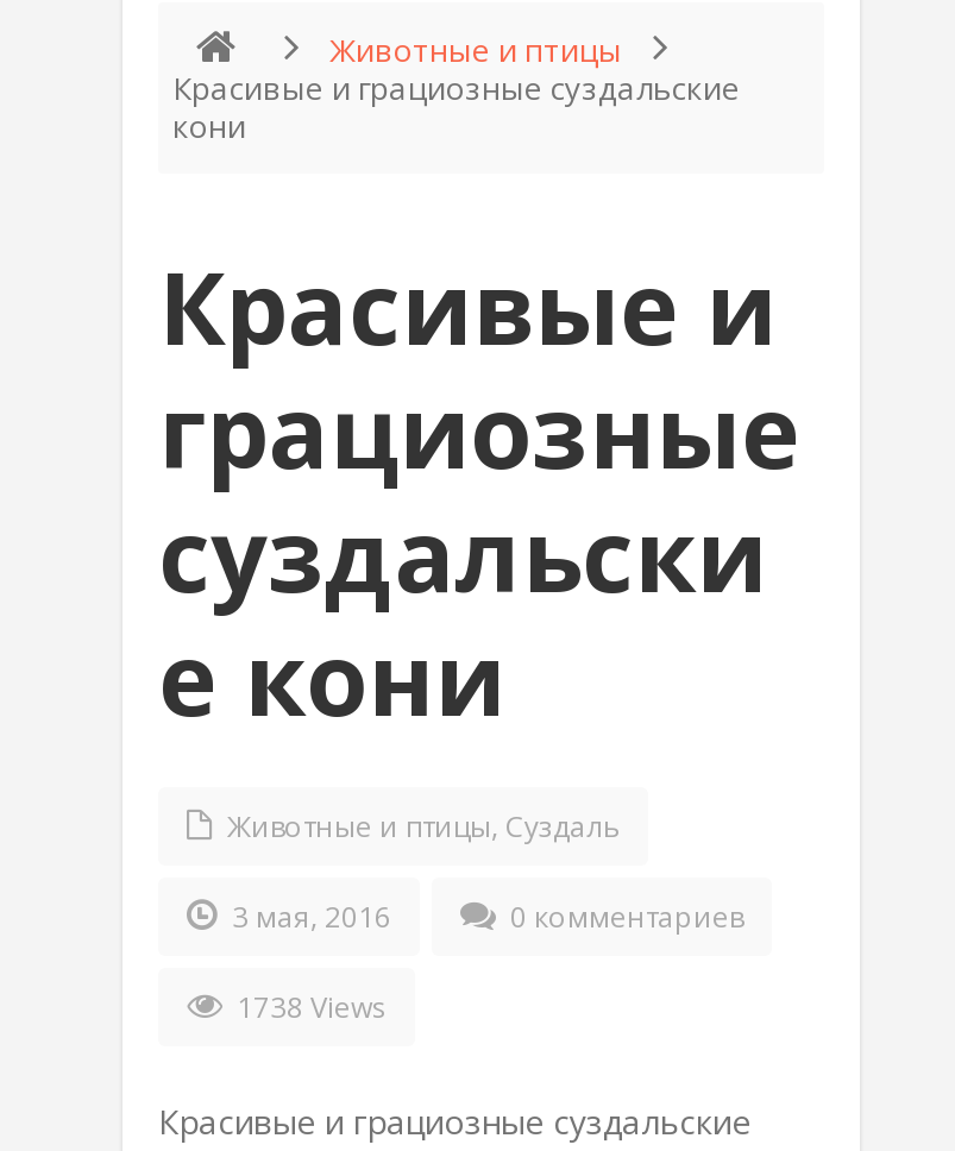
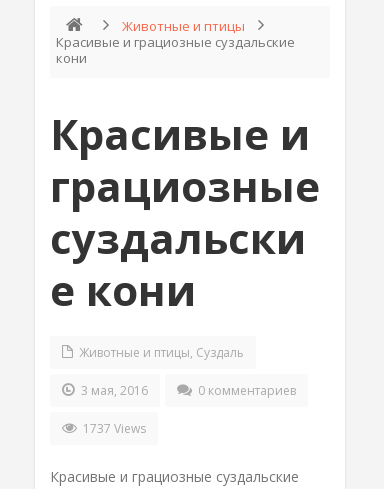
[230,987,387,1027] 1738 Views -> [80,420,146,437] 1737 Views

